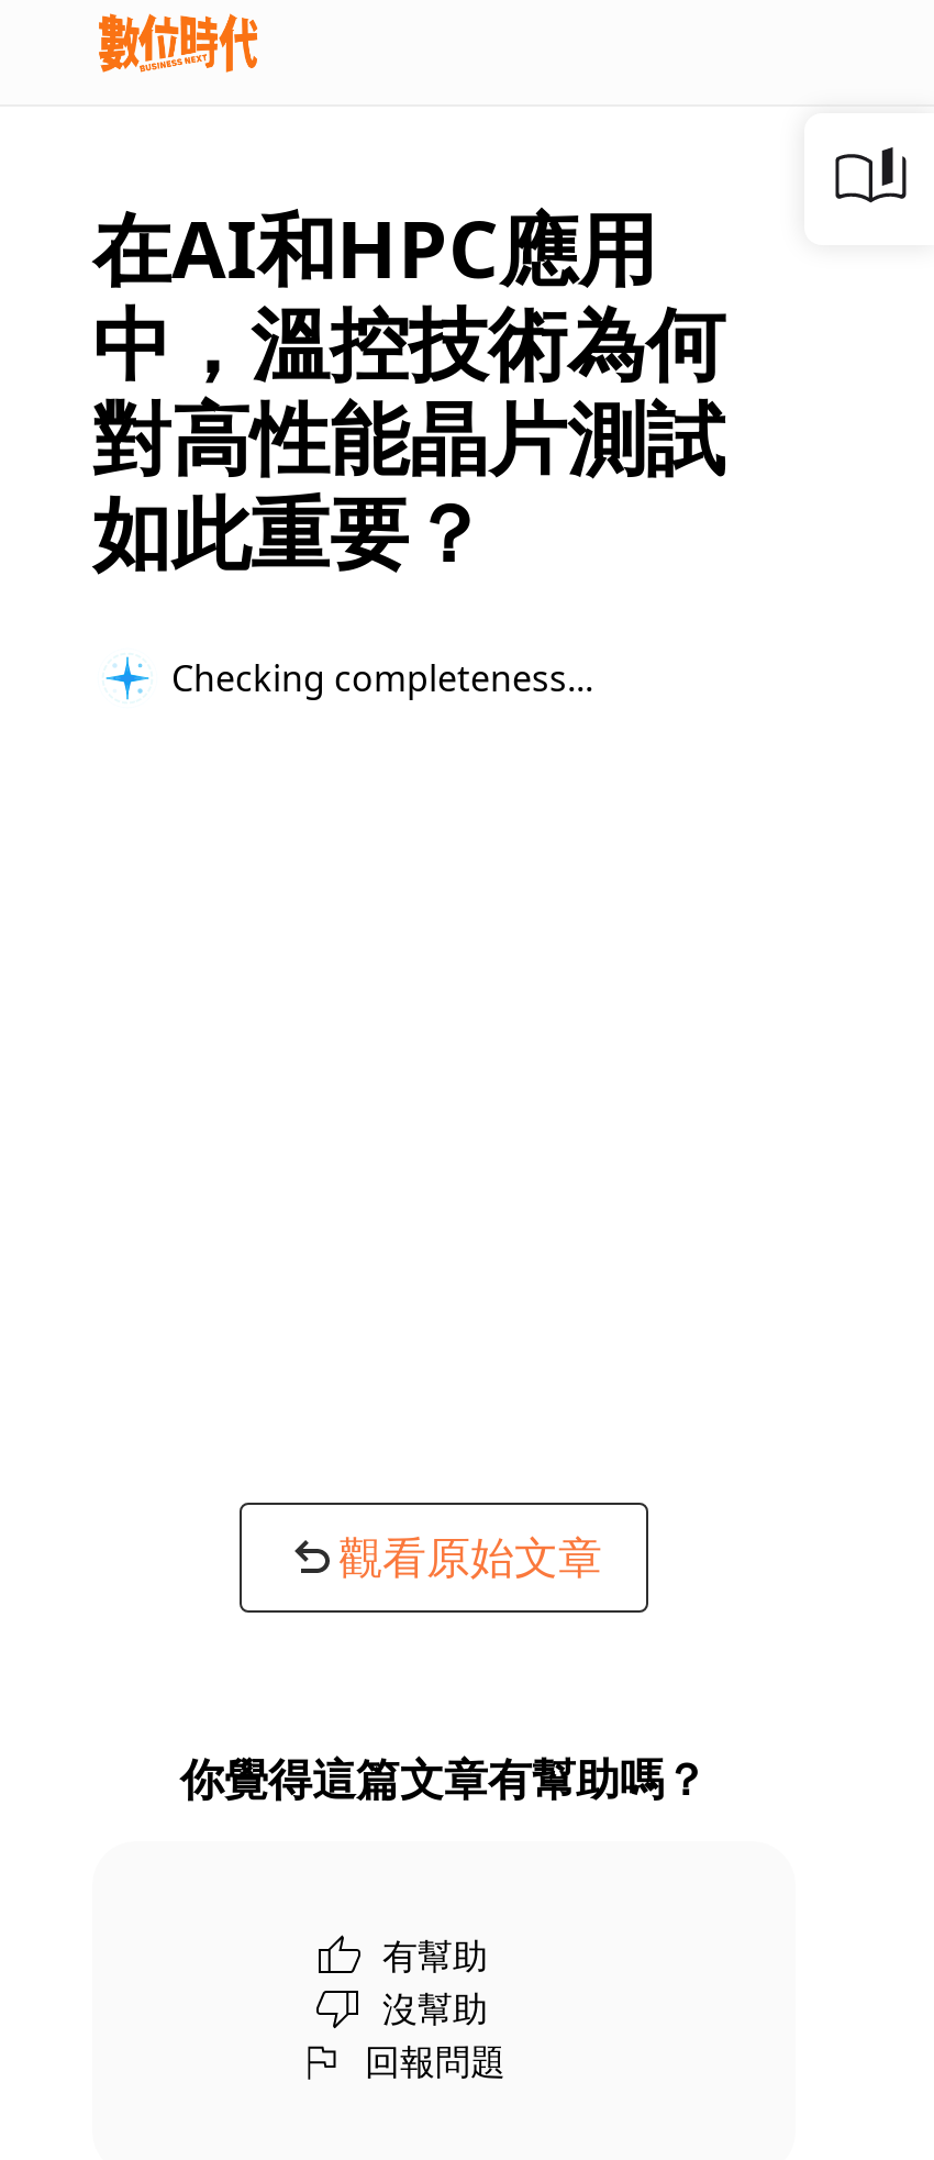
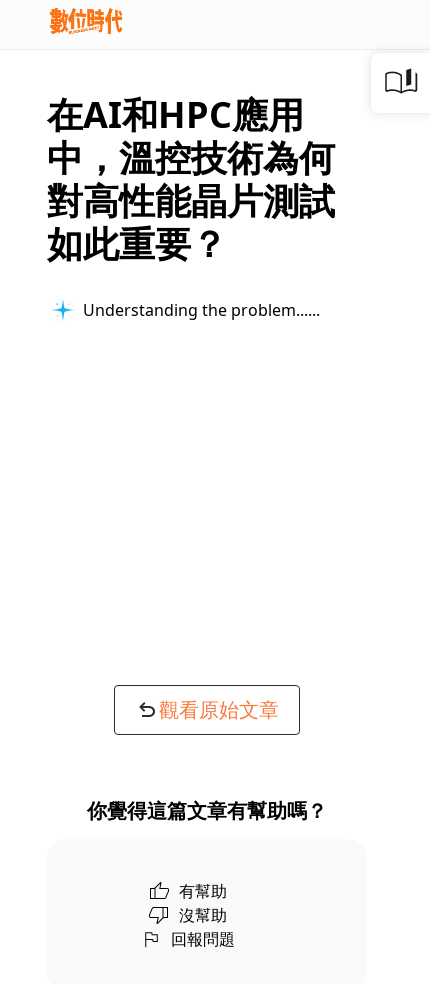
[171,653,593,701] Checking completeness... -> [83,298,308,320] Understanding the problem...

